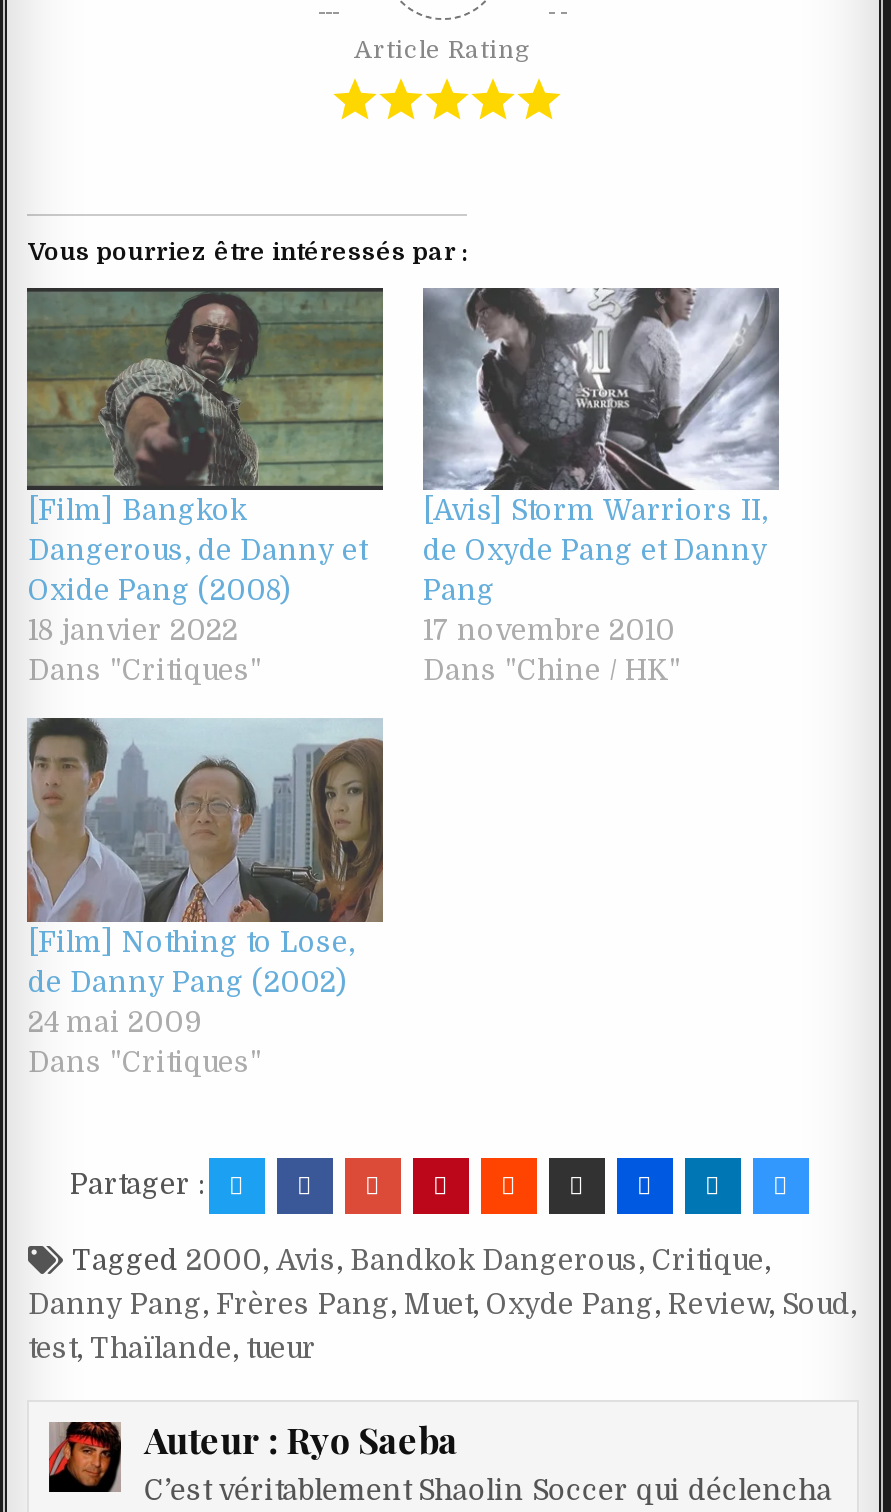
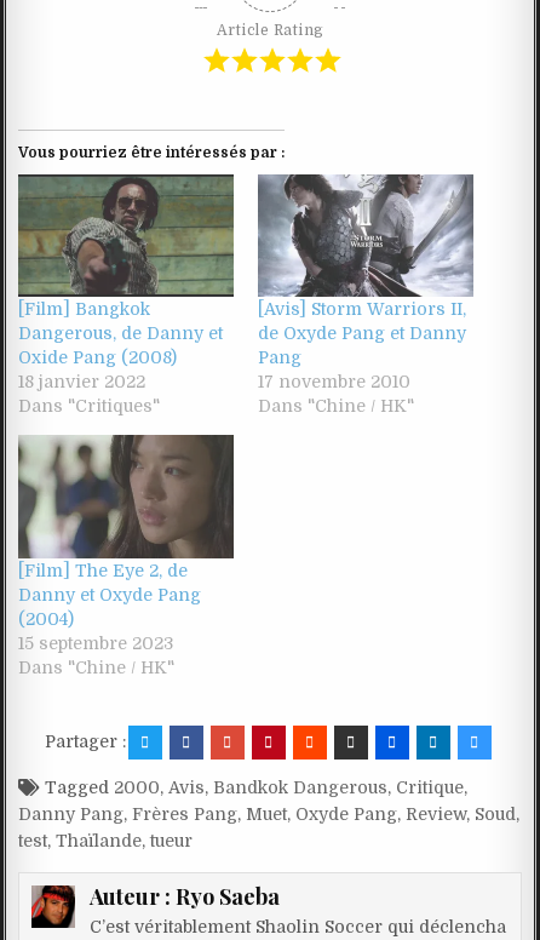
[27,718,383,1077] [image] | [Film] Nothing to Lose, | de Danny Pang (2002) | 24 mai 2009 | Dans "Critiques" -> [18,434,235,677] [image] | [Film] The Eye 2, de | Danny et Oxyde Pang | (2004) | 15 septembre 2023 | Dans "Chine / HK"

